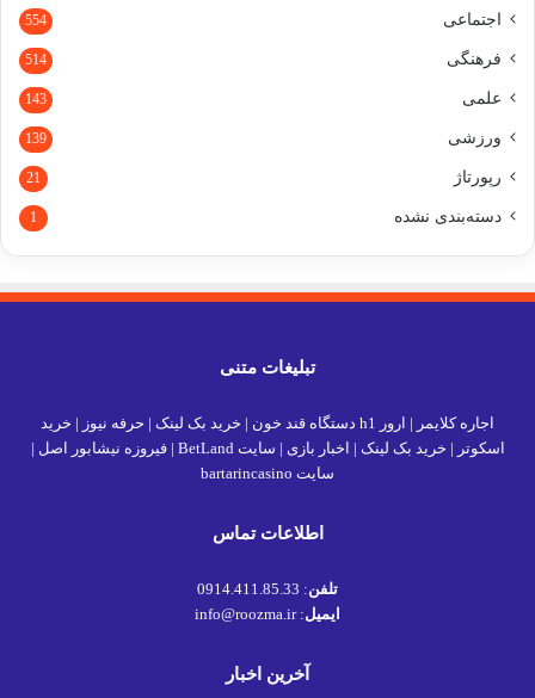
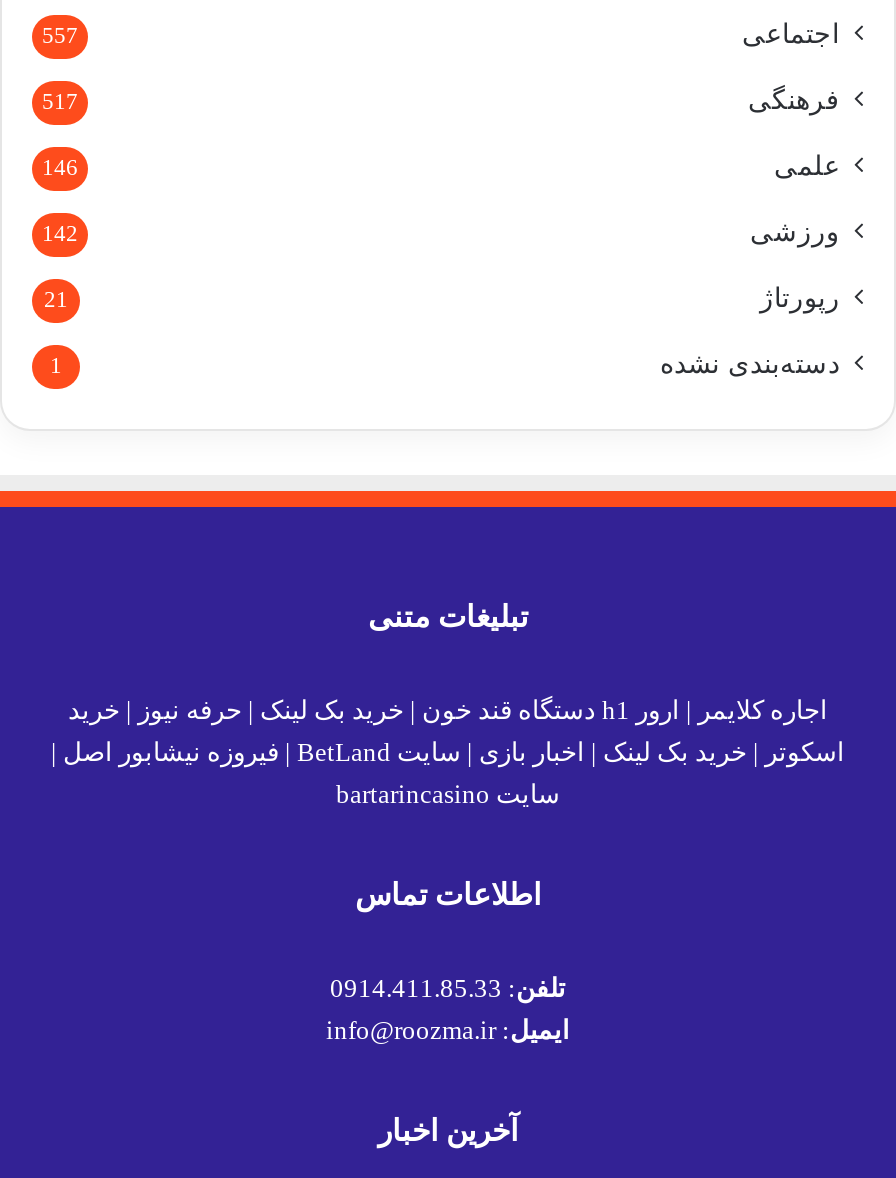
[25,14,47,29] 554 -> [42,24,78,50] 557
[25,53,47,68] 514 -> [42,90,78,116] 517
[25,92,47,108] 143 -> [42,156,78,182] 146
[25,132,47,147] 139 -> [42,222,78,248] 142

